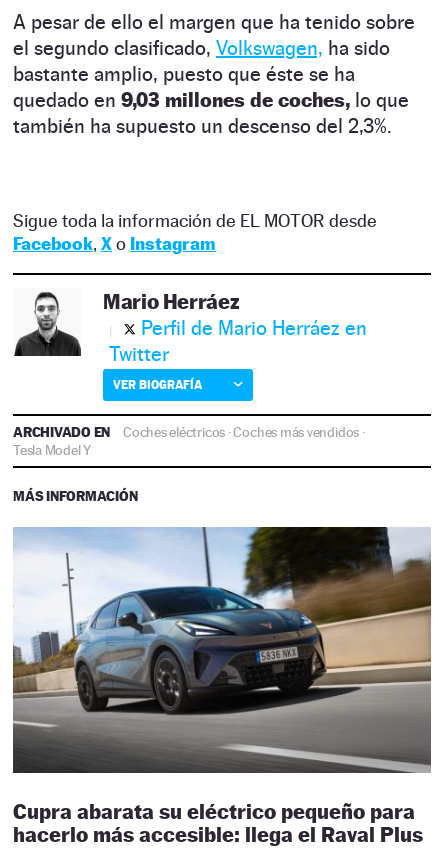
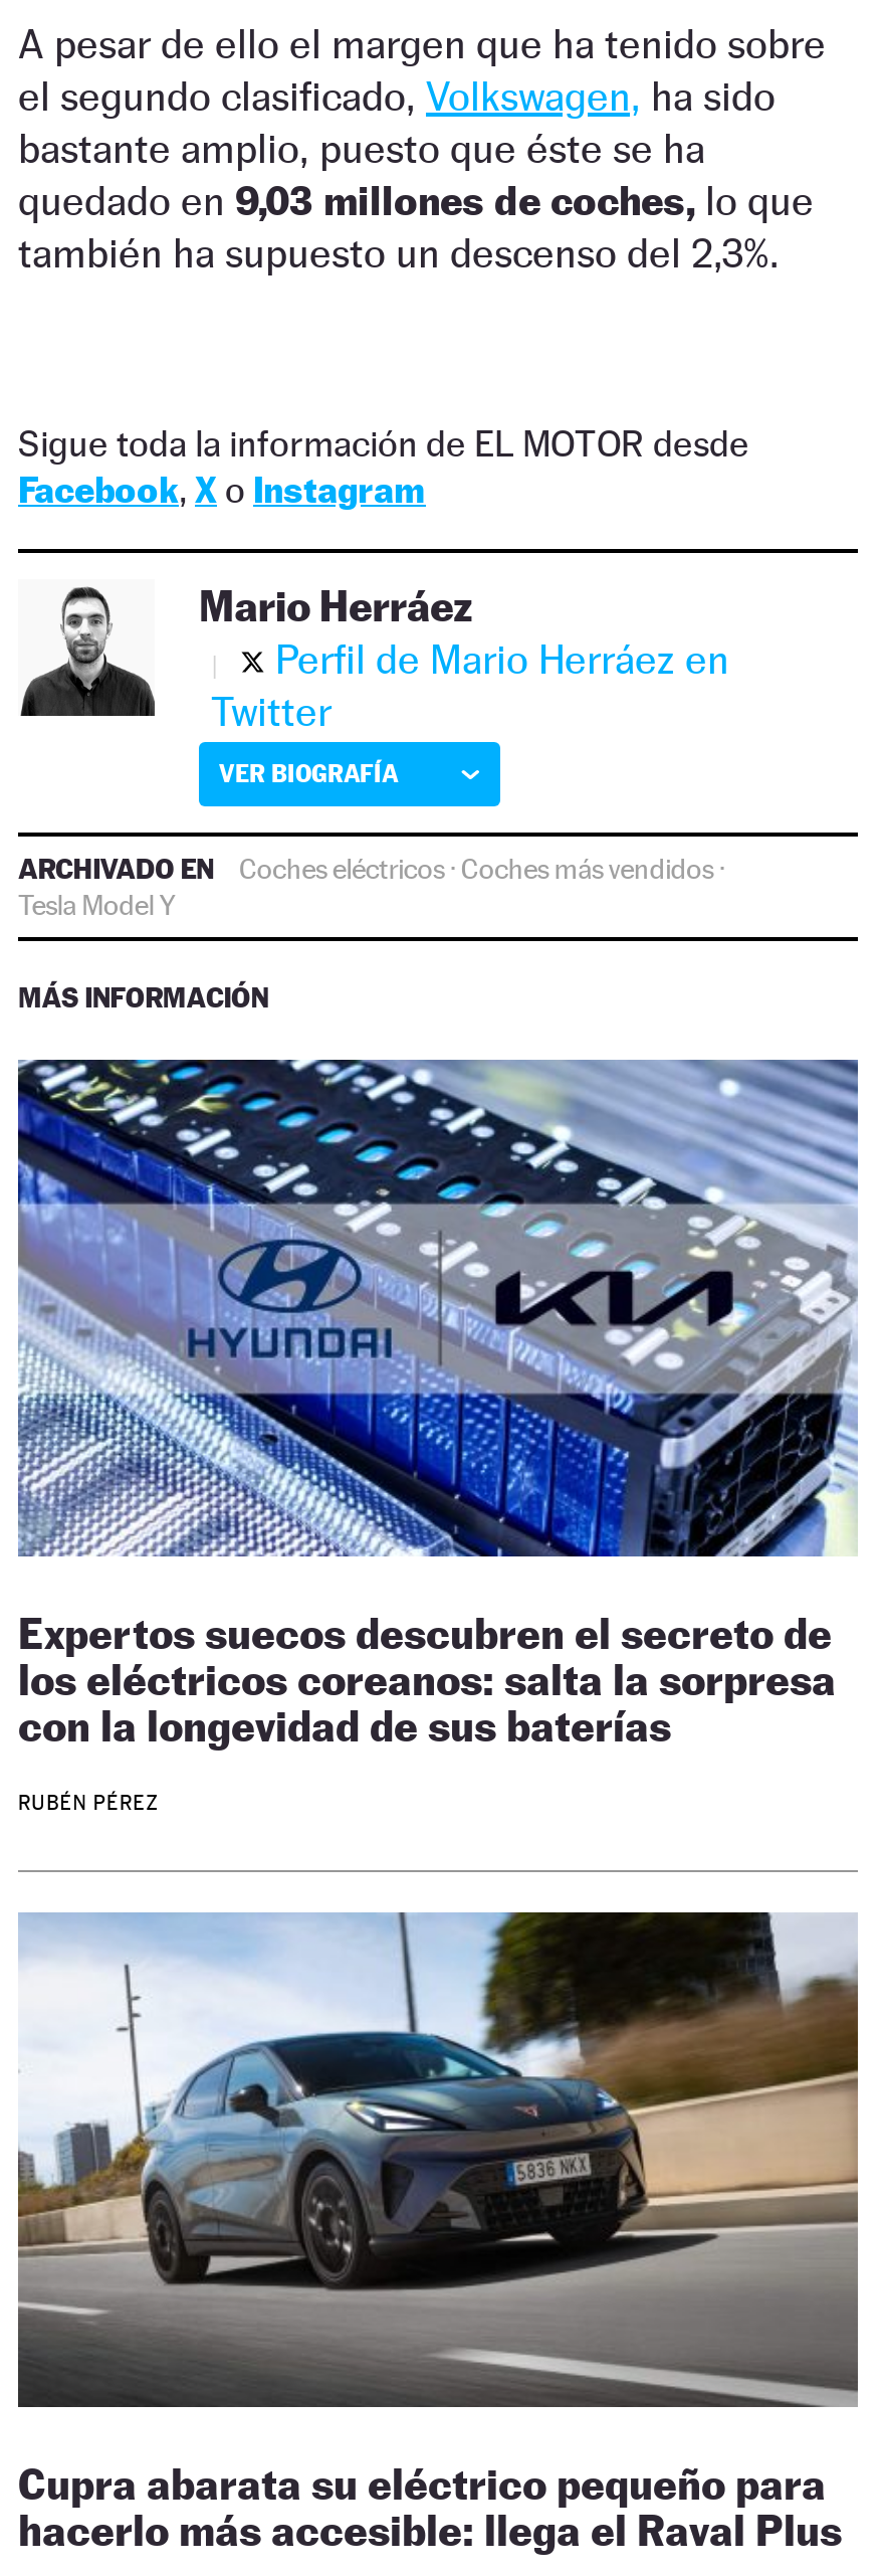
none -> [16,1058,860,1814] [image] | Expertos suecos descubren el secreto de | los eléctricos coreanos: salta la sorpresa | con la longevidad de sus baterías | RUBÉN PÉREZ

